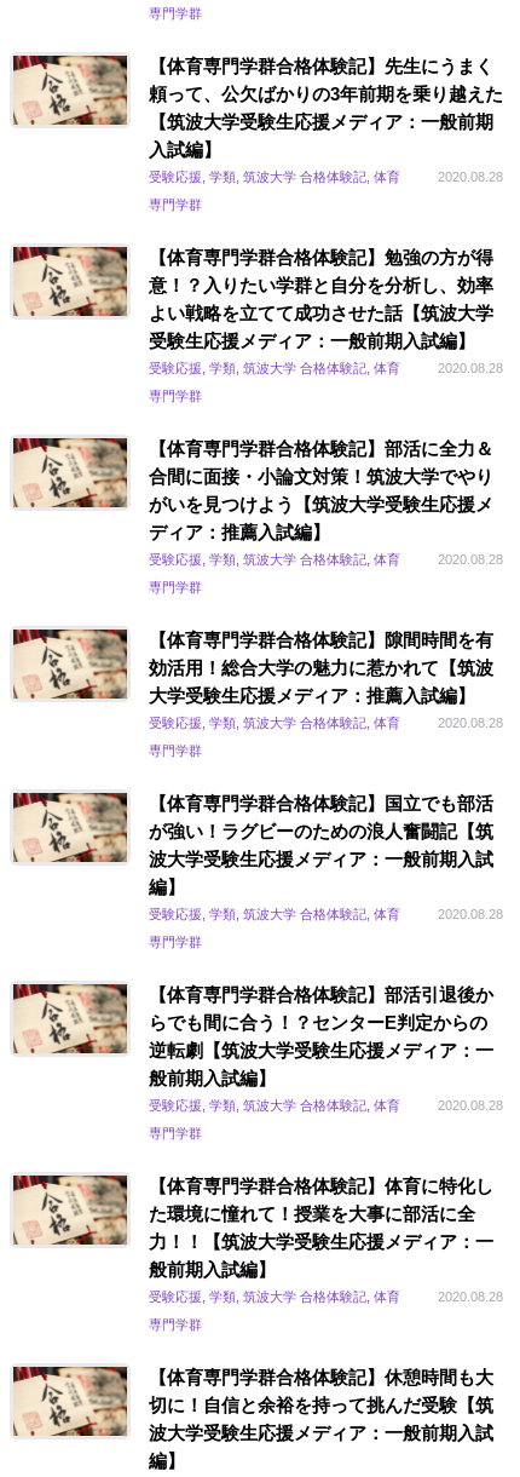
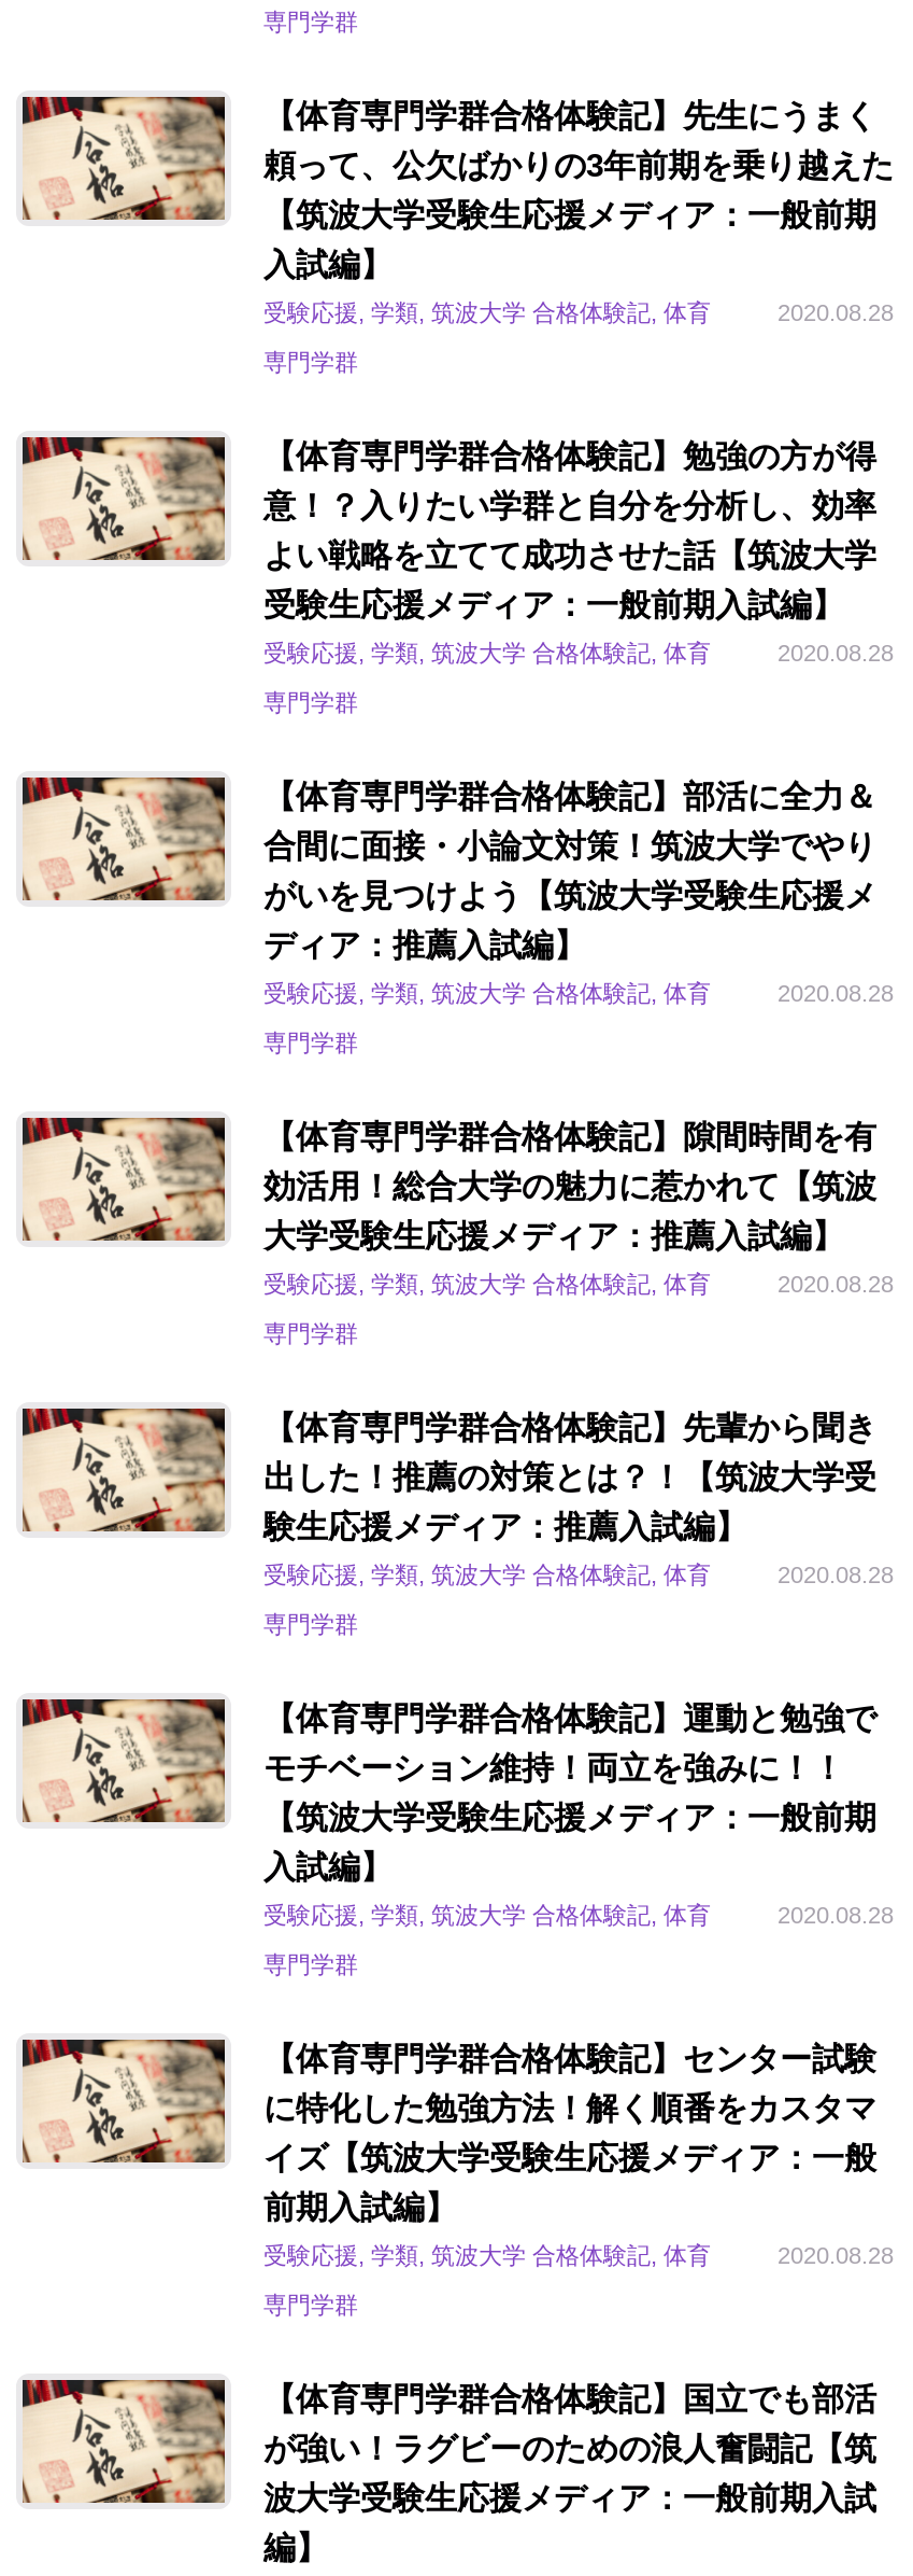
moved [149,794,493,814] -> [263,2381,876,2418]: 【体育専門学群合格体験記】国立でも部活
moved [149,821,493,842] -> [263,2431,876,2467]: が強い！ラグビーのための浪人奮闘記【筑
[149,849,493,898] 波大学受験生応援メディア：一般前期入試 | 編】 -> [263,1410,876,1545] 【体育専門学群合格体験記】先輩から聞き | 出した！推薦の対策とは？！【筑波大学受 | 験生応援メディア：推薦入試編】
[149,985,493,1089] 【体育専門学群合格体験記】部活引退後か | らでも間に合う！？センターE判定からの | 逆転劇【筑波大学受験生応援メディア：一 | 般前期入試編】 -> [263,1700,876,1886] 【体育専門学群合格体験記】運動と勉強で | モチベーション維持！両立を強みに！！ | 【筑波大学受験生応援メディア：一般前期 | 入試編】
[149,1176,493,1280] 【体育専門学群合格体験記】体育に特化し | た環境に憧れて！授業を大事に部活に全 | 力！！【筑波大学受験生応援メディア：一 | 般前期入試編】 -> [263,2041,876,2226] 【体育専門学群合格体験記】センター試験 | に特化した勉強方法！解く順番をカスタマ | イズ【筑波大学受験生応援メディア：一般 | 前期入試編】
[149,1367,493,1388] 【体育専門学群合格体験記】休憩時間も大 -> none
[149,1395,493,1416] 切に！自信と余裕を持って挑んだ受験【筑 -> none

